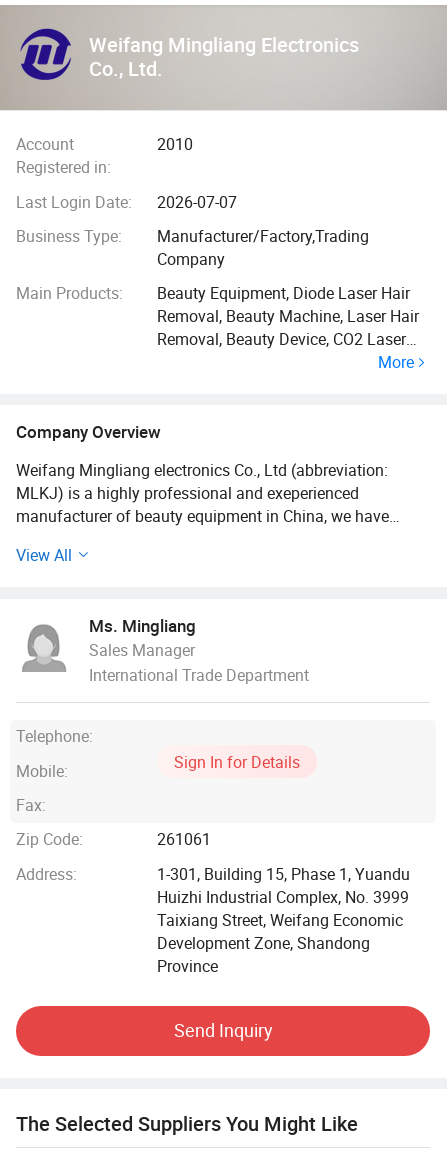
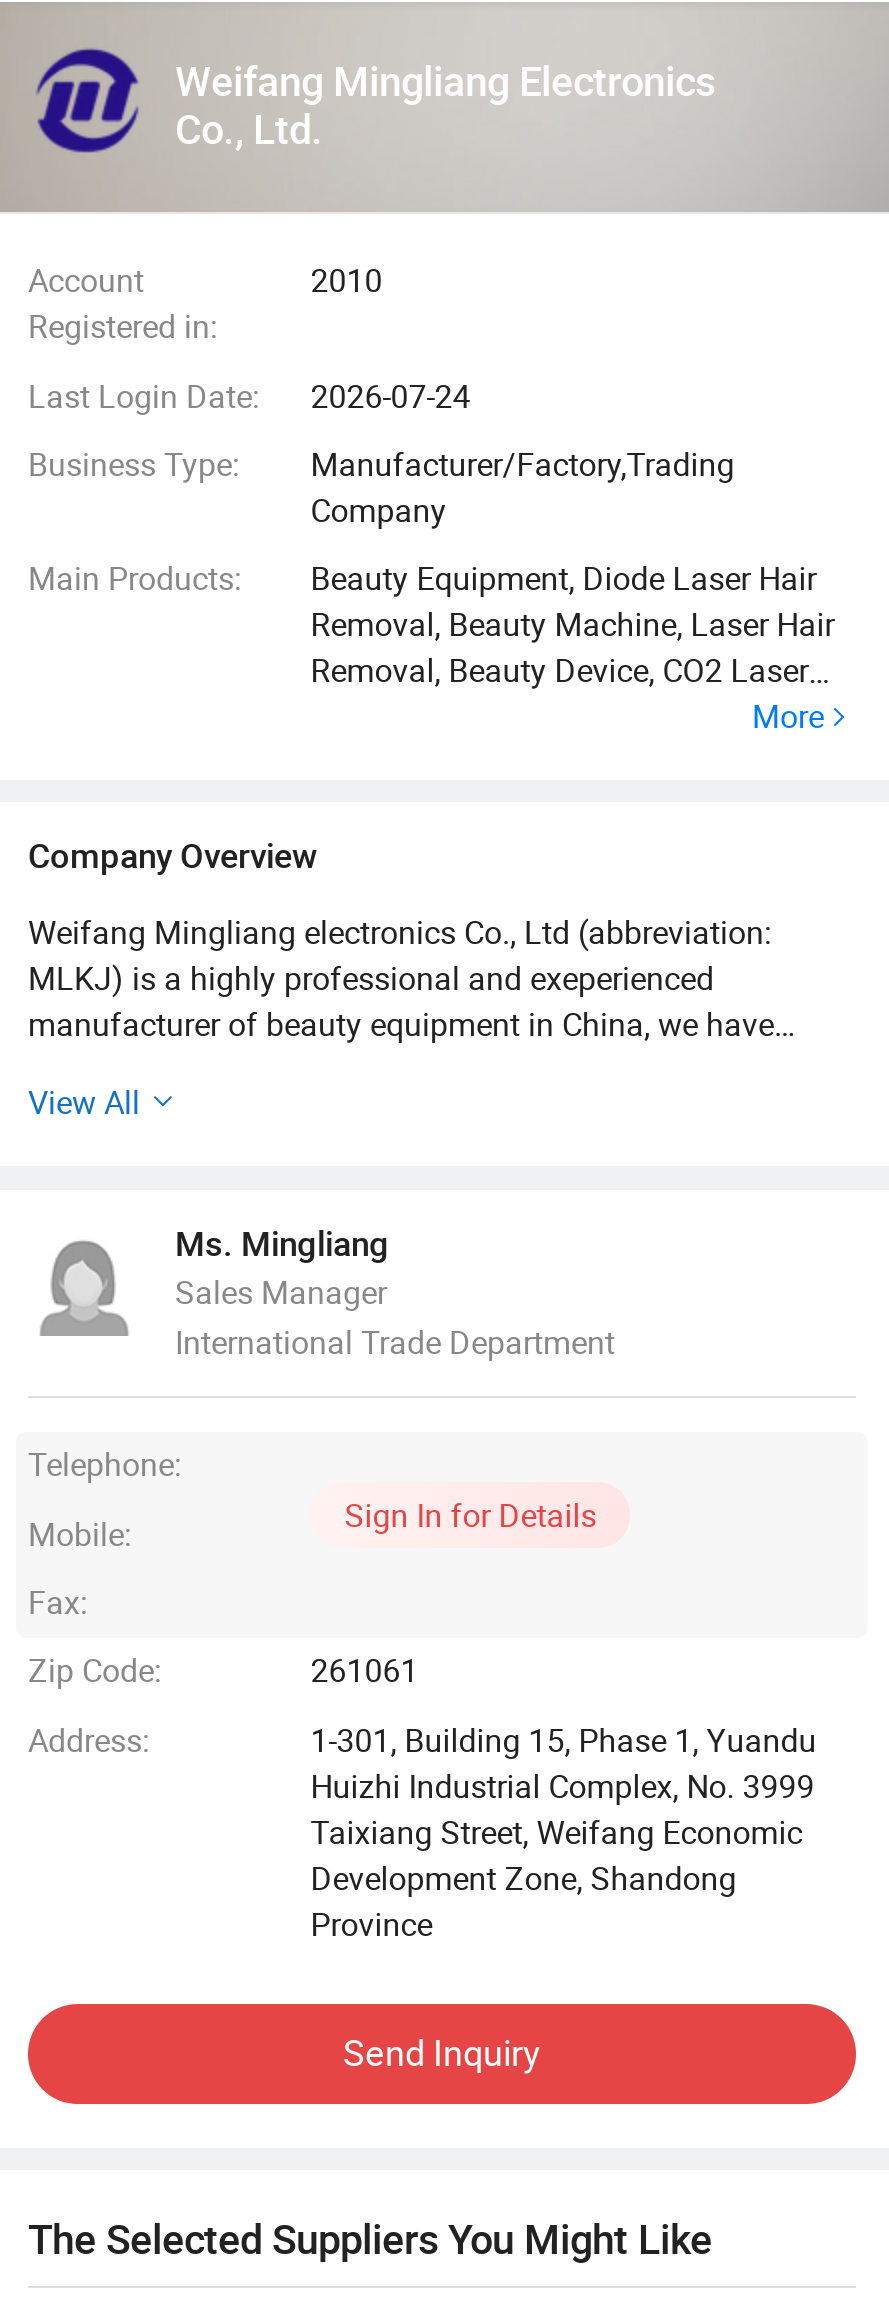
[16,191,237,213] Last Login Date: 2026-07-07 -> [28,374,471,418] Last Login Date: 2026-07-24

